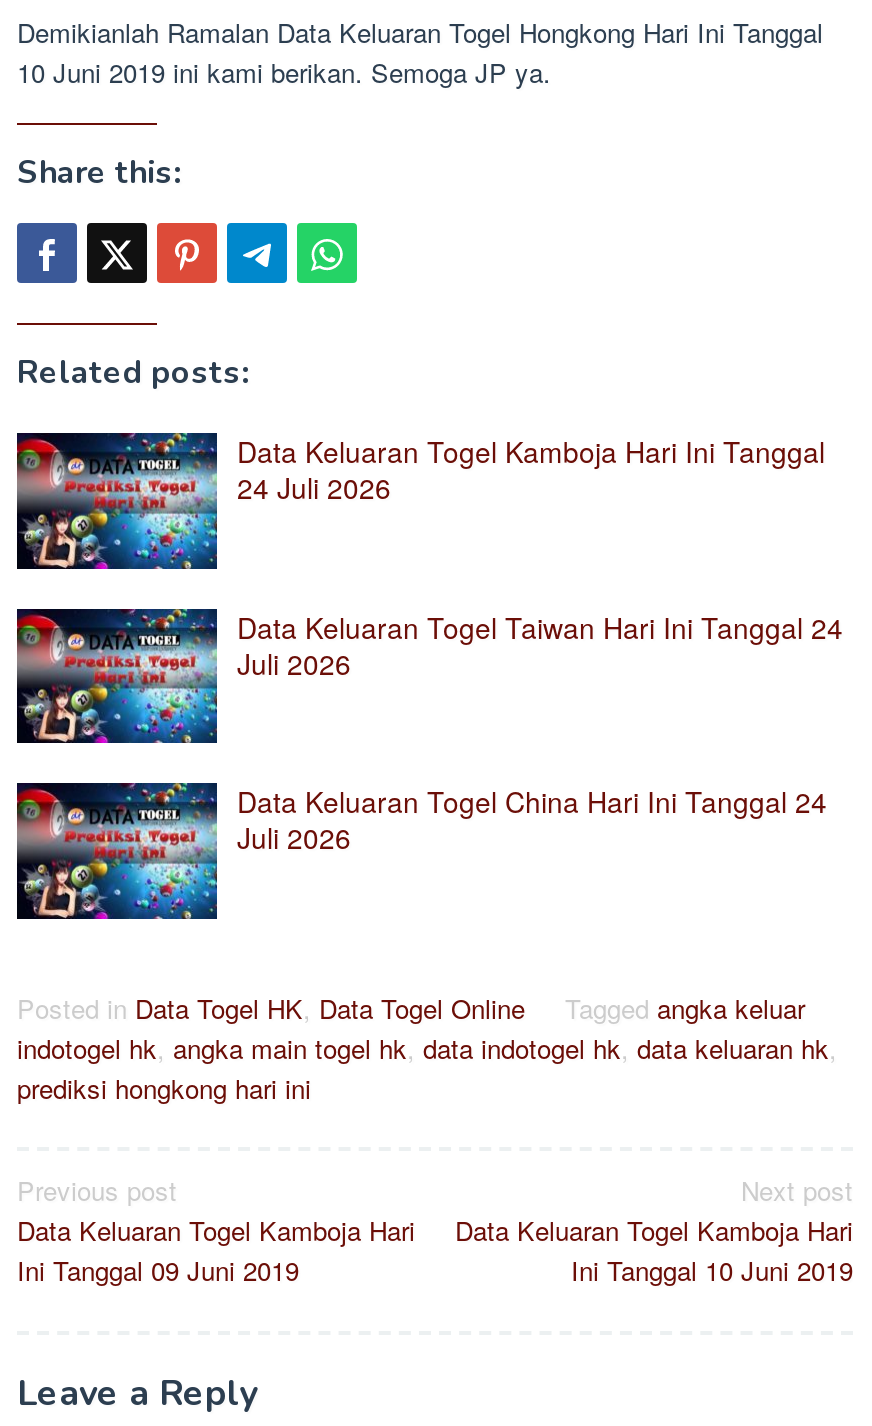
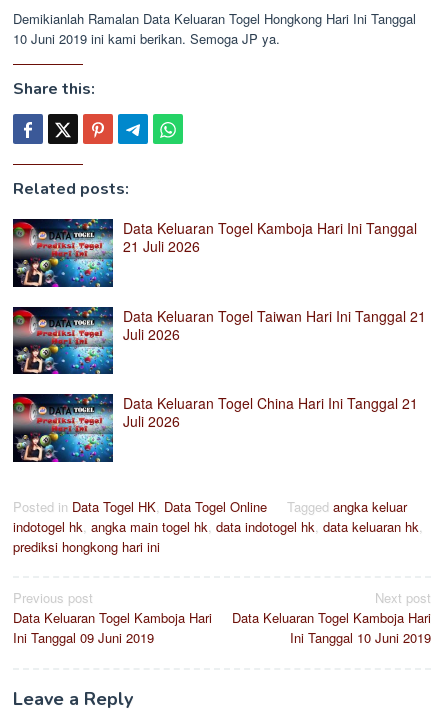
[237,467,391,507] 24 Juli 2026 -> [123,236,200,256] 21 Juli 2026
[237,606,843,646] Data Keluaran Togel Taiwan Hari Ini Tanggal 24 -> [123,306,426,326] Data Keluaran Togel Taiwan Hari Ini Tanggal 21
[237,781,827,821] Data Keluaran Togel China Hari Ini Tanggal 24 -> [123,393,418,413] Data Keluaran Togel China Hari Ini Tanggal 21

